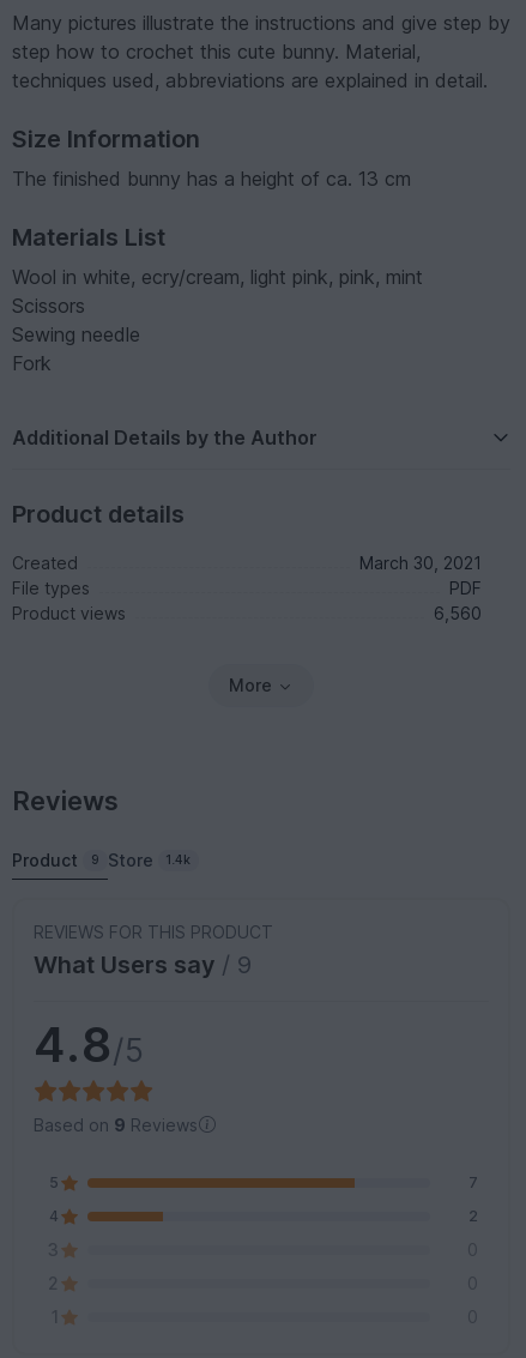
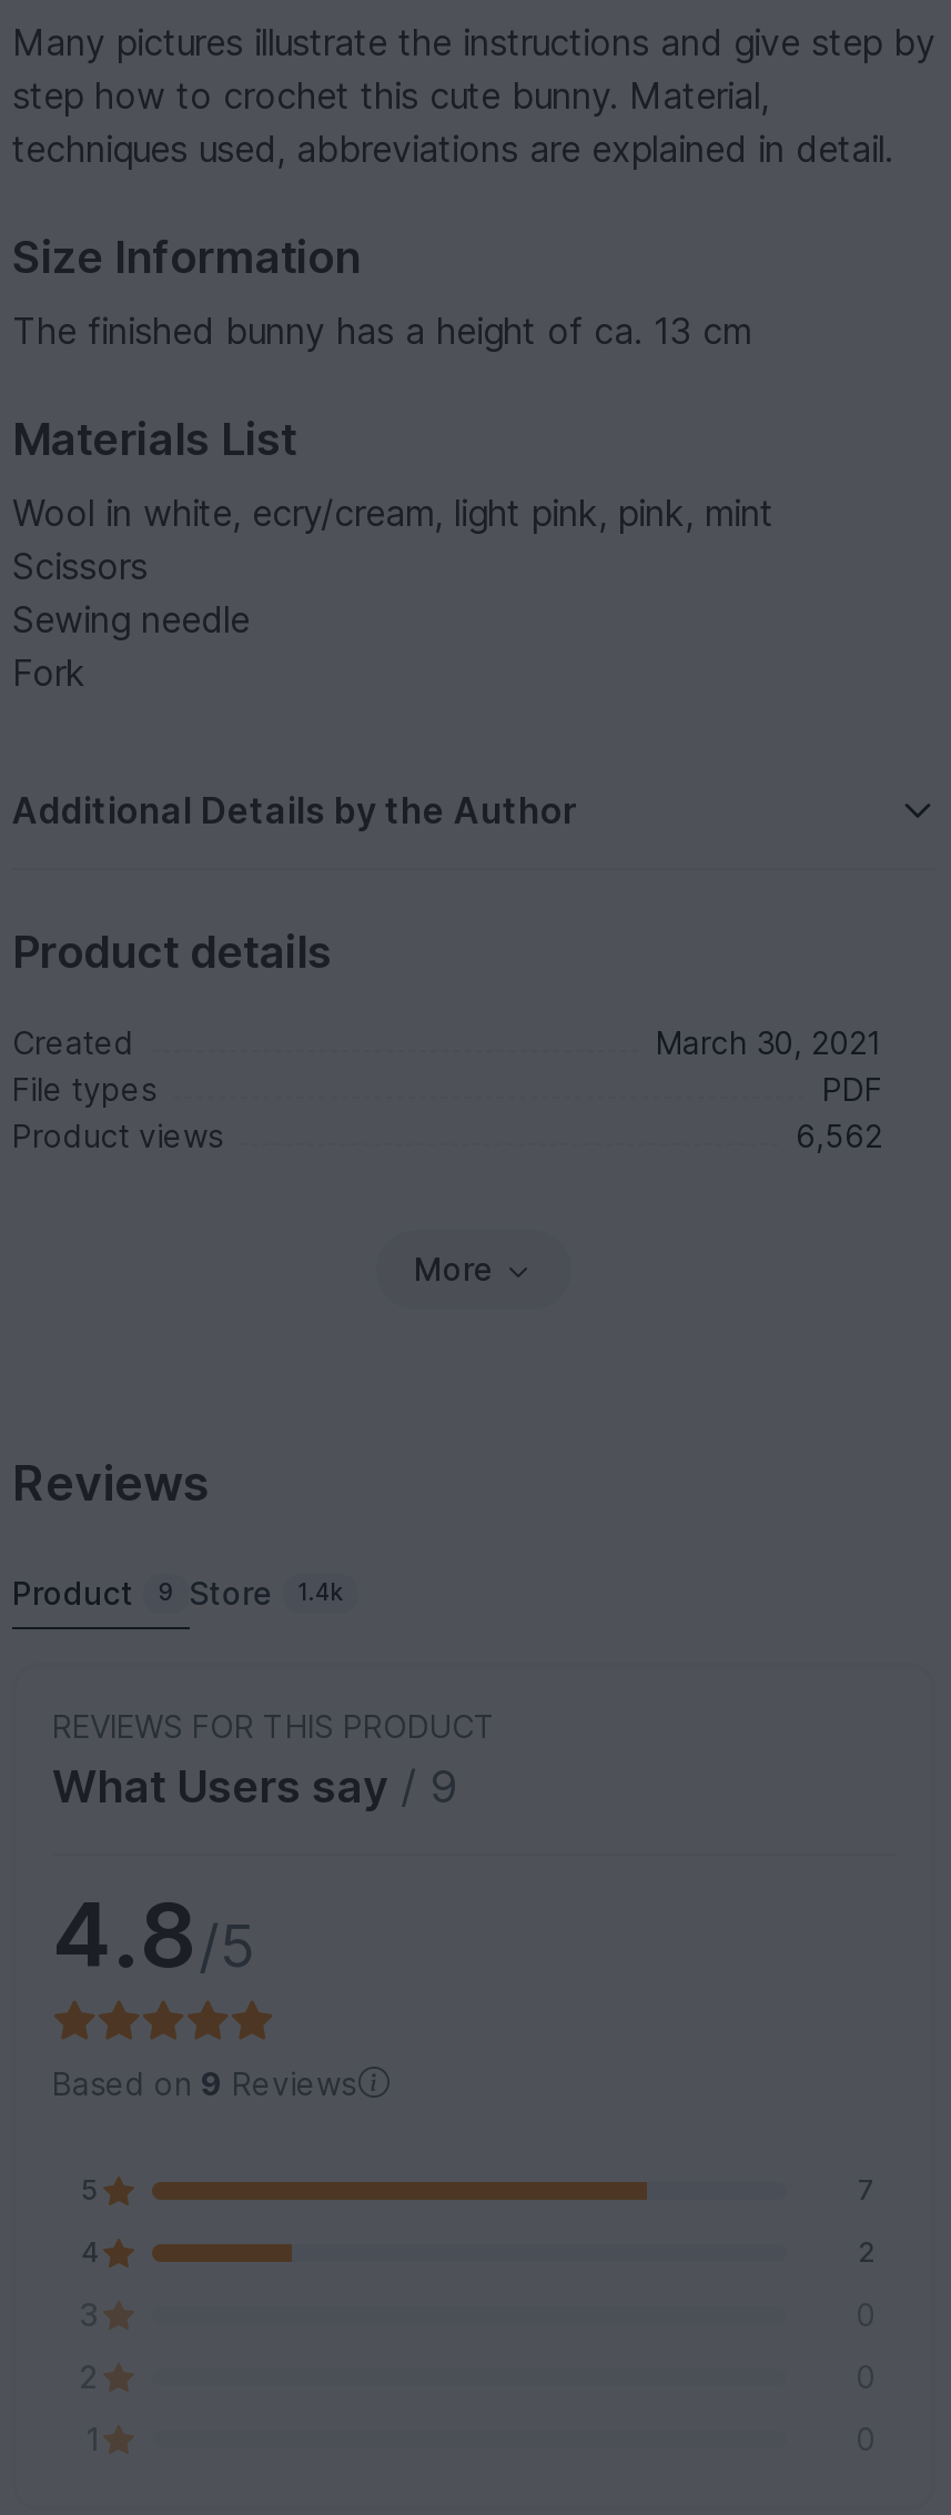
[434,603,482,623] 6,560 -> [796,1116,882,1154] 6,562

